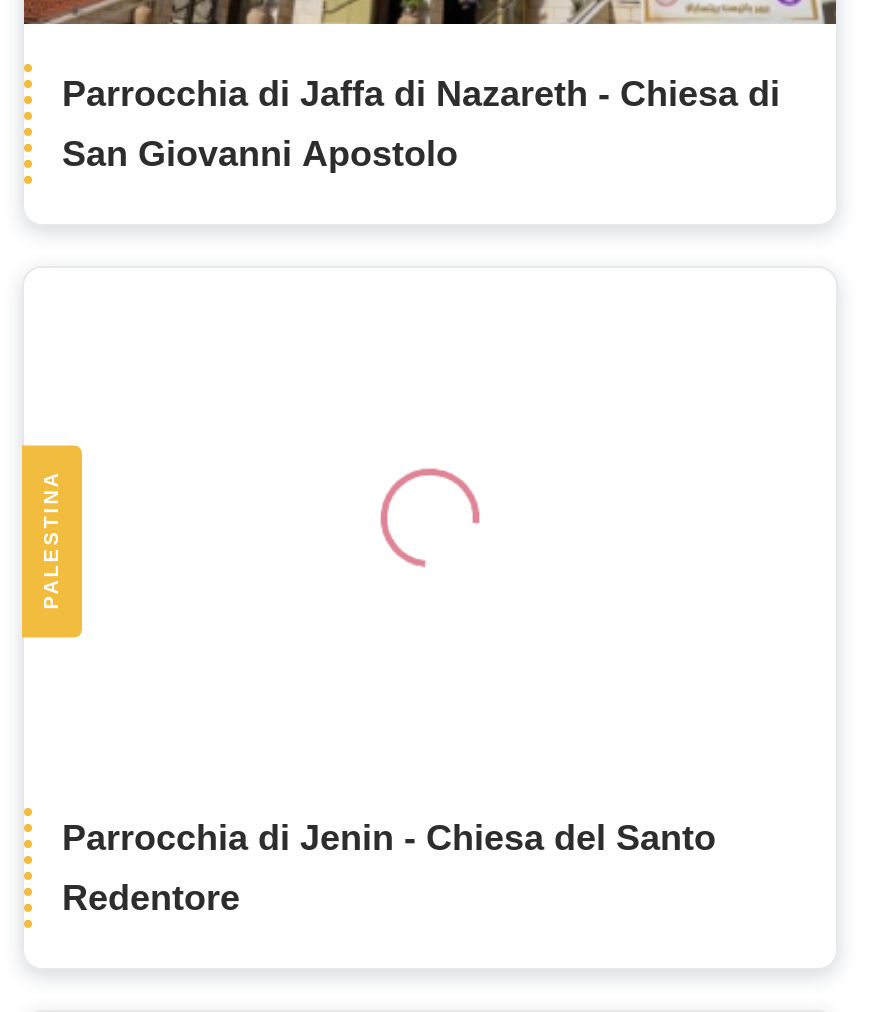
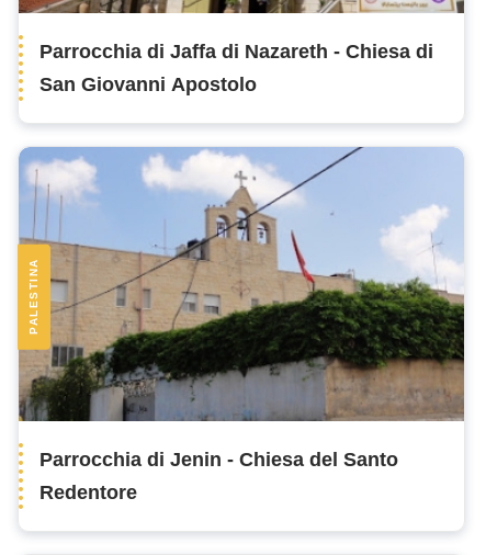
none -> [18,146,465,422] [image]

